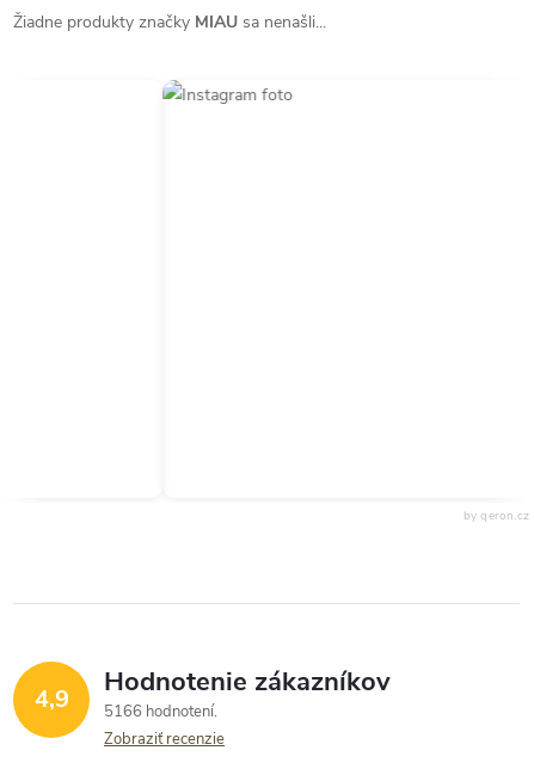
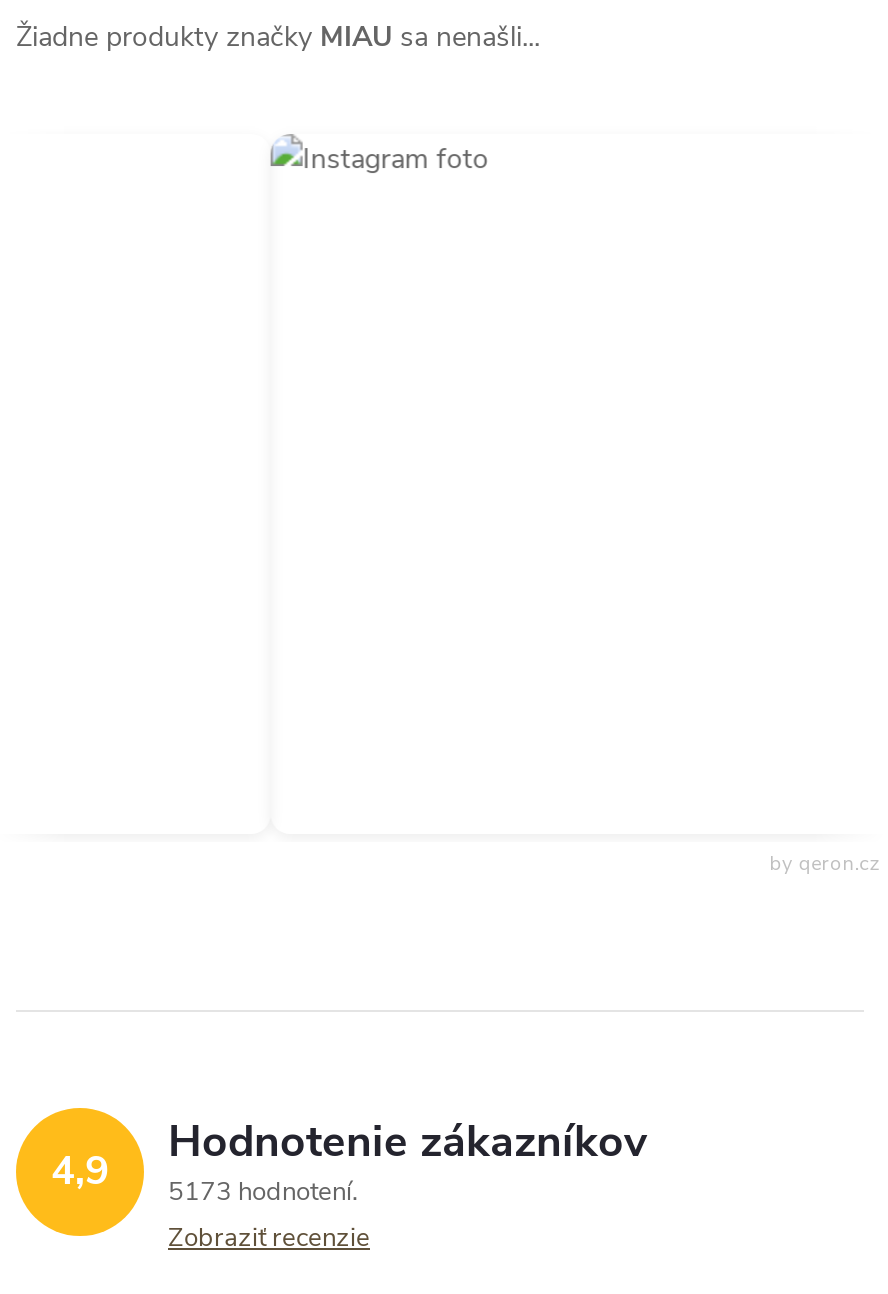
[34,664,391,722] 4,9 5166 hodnotení Hodnotenie zákazníkov -> [51,1112,648,1210] 4,9 5173 hodnotení Hodnotenie zákazníkov

